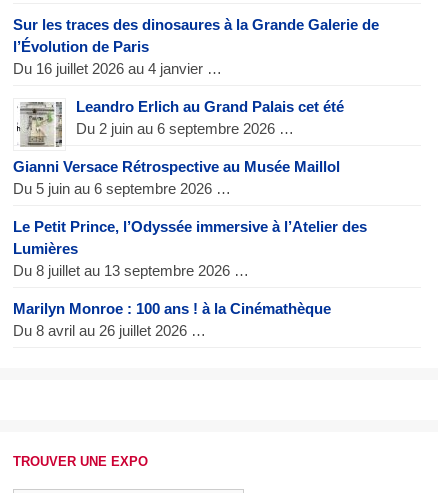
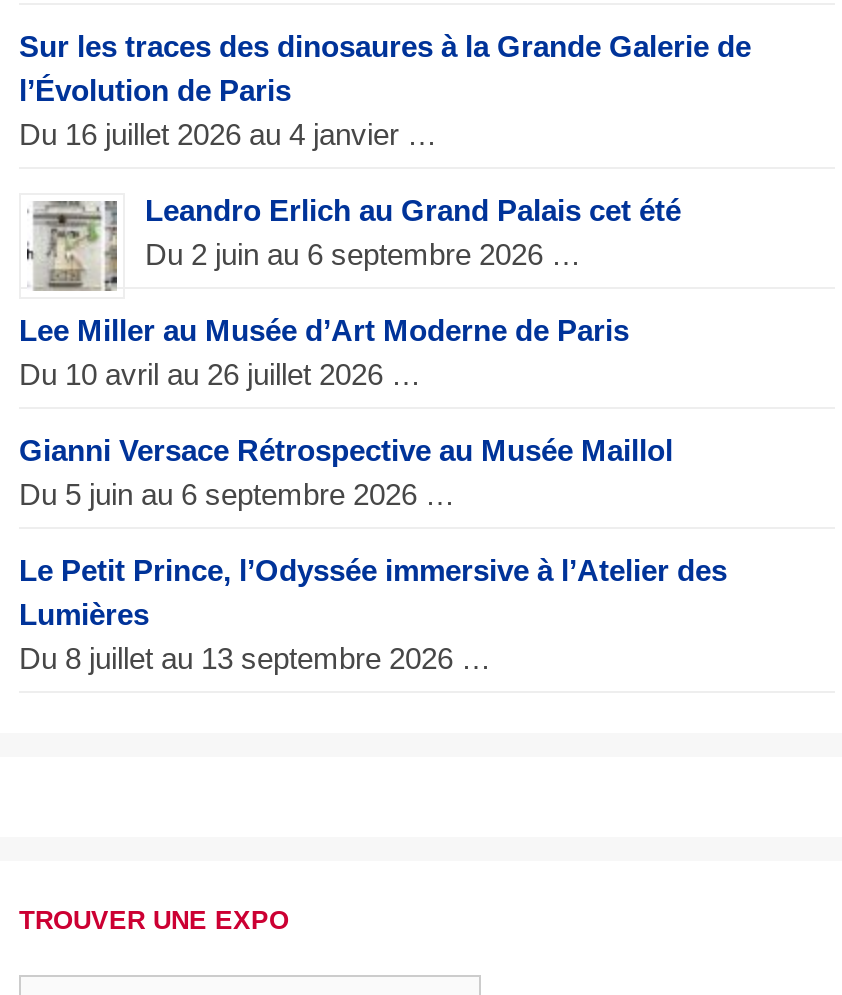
none -> [19,312,629,390] Lee Miller au Musée d’Art Moderne de Paris | Du 10 avril au 26 juillet 2026 …
moved [13,158,367,279] -> [19,432,727,674]: Gianni Versace Rétrospective au Musée Maillol | Du 5 juin au 6 septembre 2026 … | Le Petit Prince, l’Odyssée immersive à l’Atelier des | Lumières | Du 8 juillet au 13 septembre 2026 …
[13,300,331,339] Marilyn Monroe : 100 ans ! à la Cinémathèque | Du 8 avril au 26 juillet 2026 … -> none

